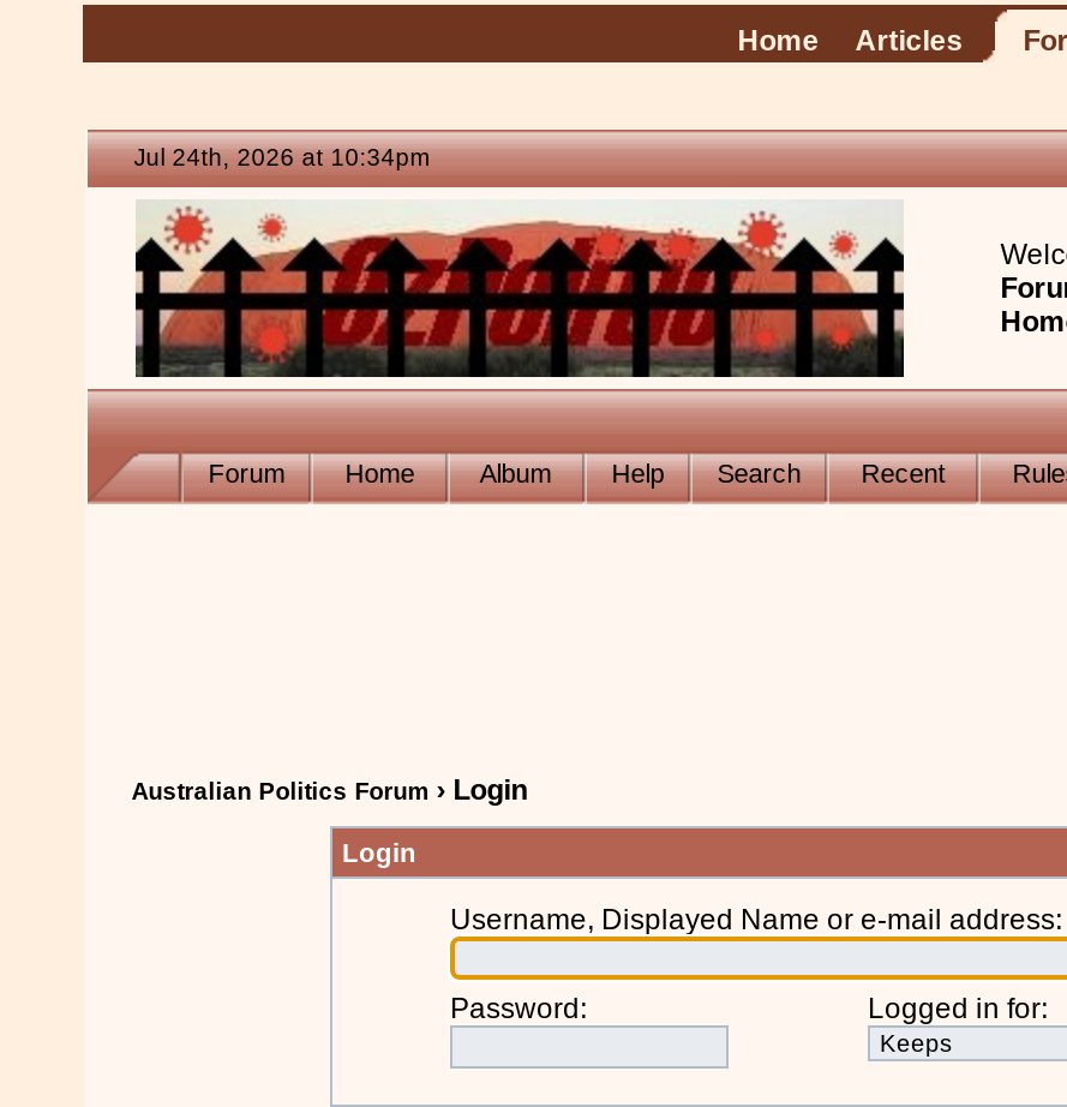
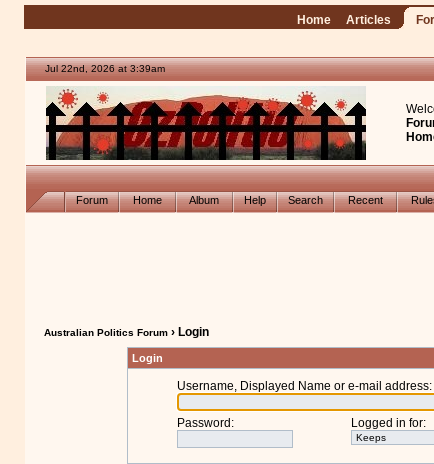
[134,144,429,170] Jul 24th, 2026 at 10:34pm -> [45,63,165,74] Jul 22nd, 2026 at 3:39am

